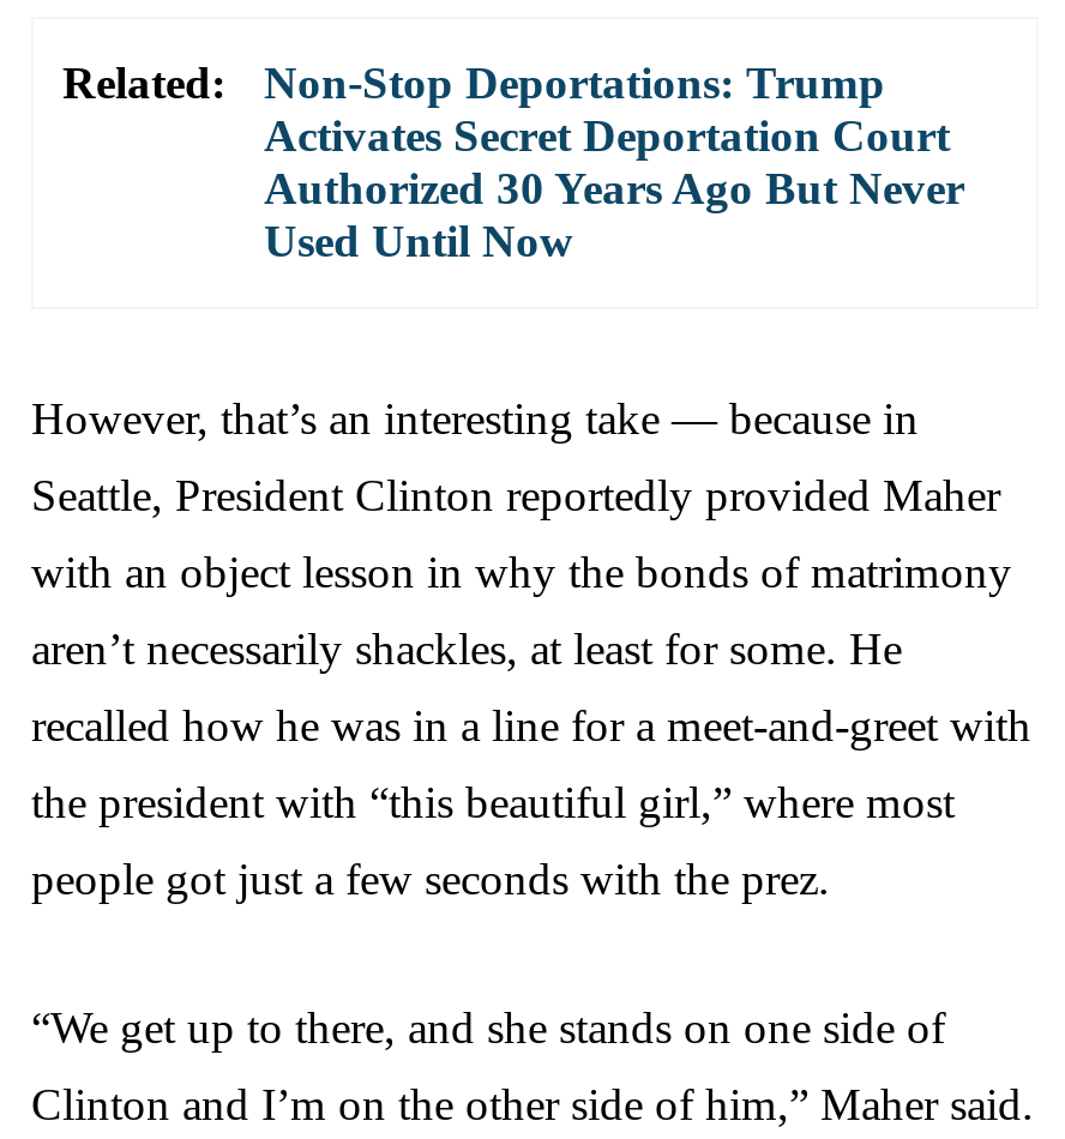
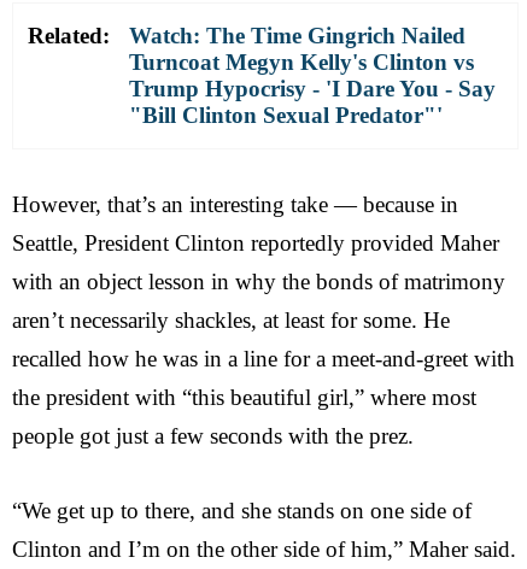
[264,57,964,265] Non-Stop Deportations: Trump | Activates Secret Deportation Court | Authorized 30 Years Ago But Never | Used Until Now -> [129,22,496,127] Watch: The Time Gingrich Nailed | Turncoat Megyn Kelly's Clinton vs | Trump Hypocrisy - 'I Dare You - Say | "Bill Clinton Sexual Predator"'

